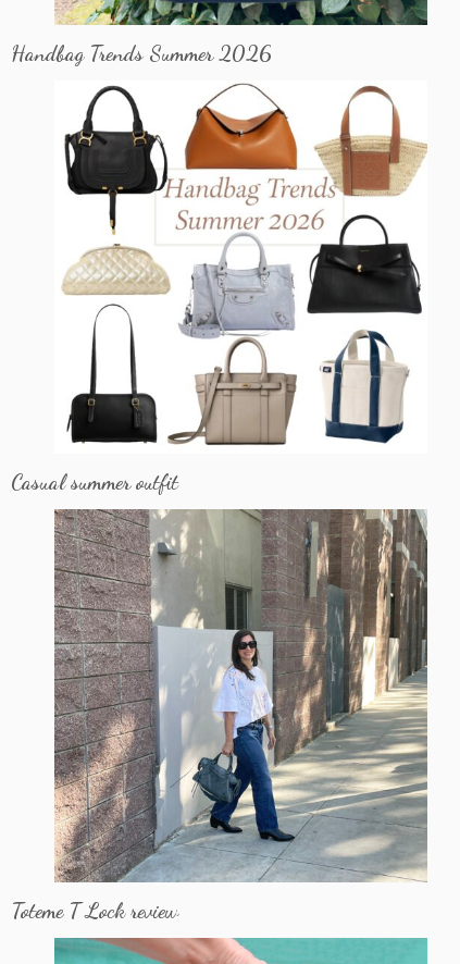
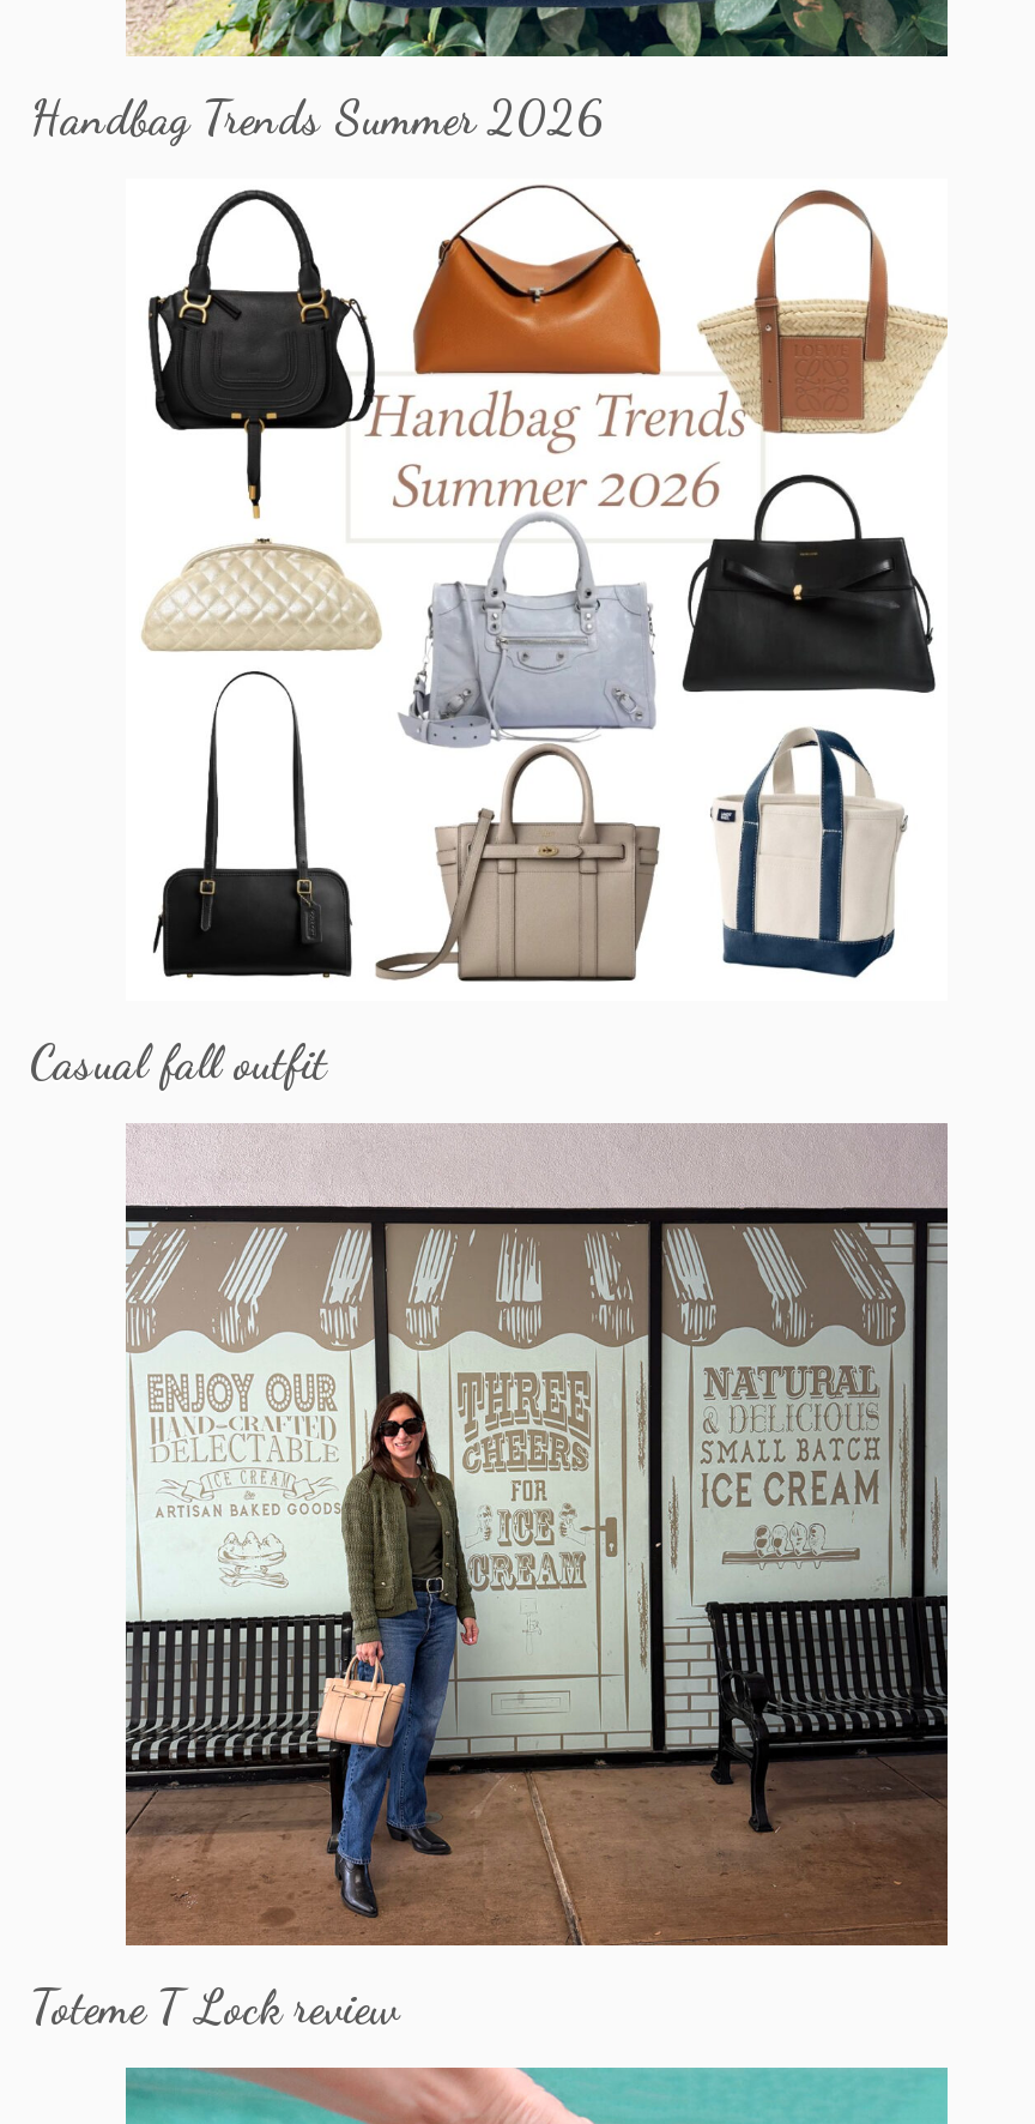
[11,469,178,494] Casual summer outfit -> [30,1034,327,1089] Casual fall outfit
[53,509,427,883] [image] -> [123,1124,950,1949] [image]

